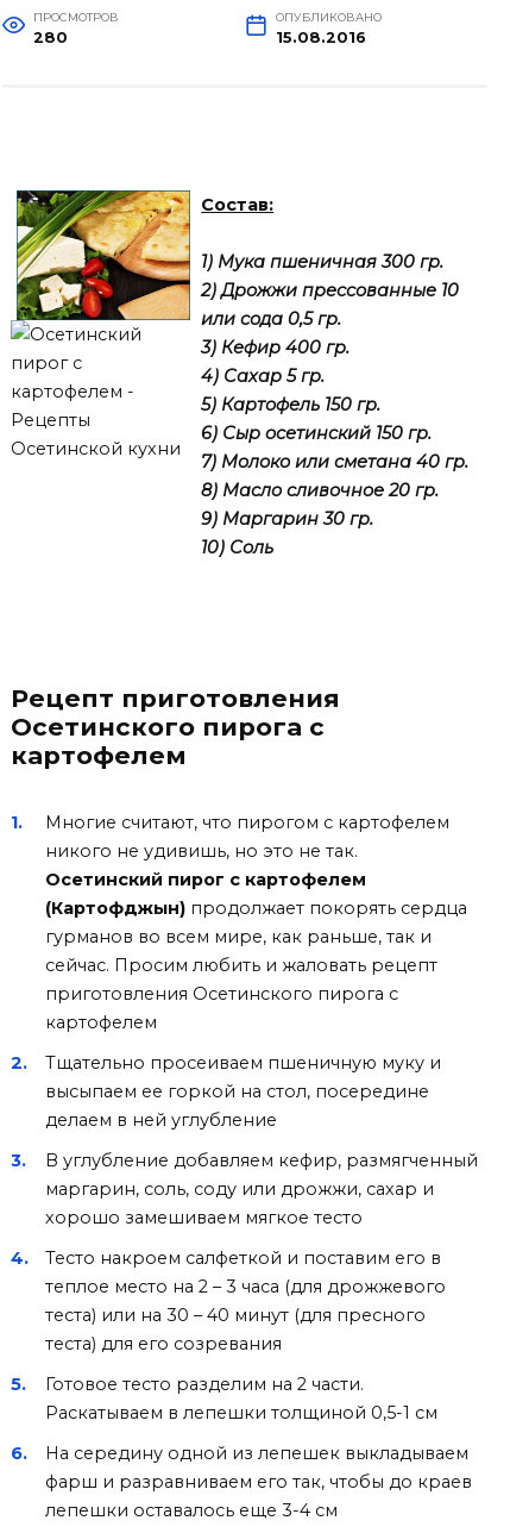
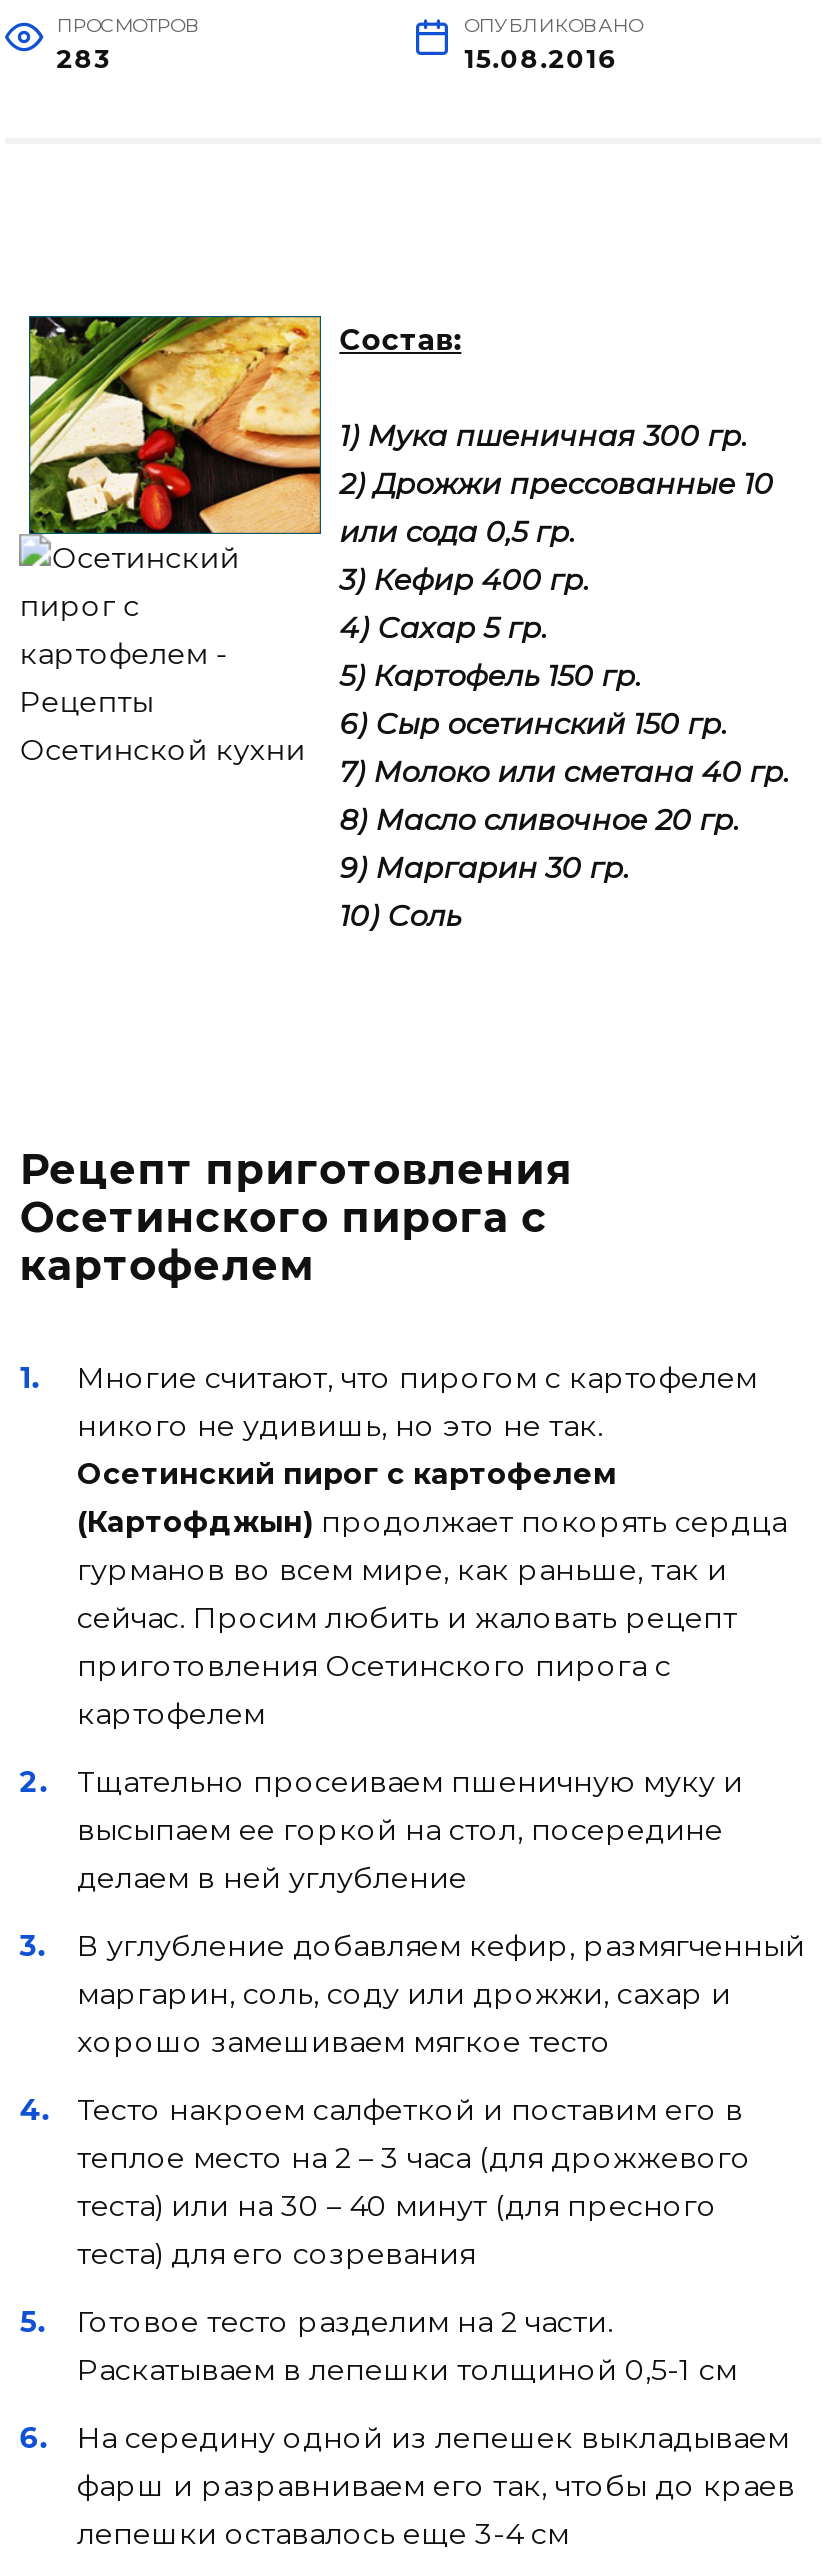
[33,29,67,47] 280 -> [56,45,112,75] 283

